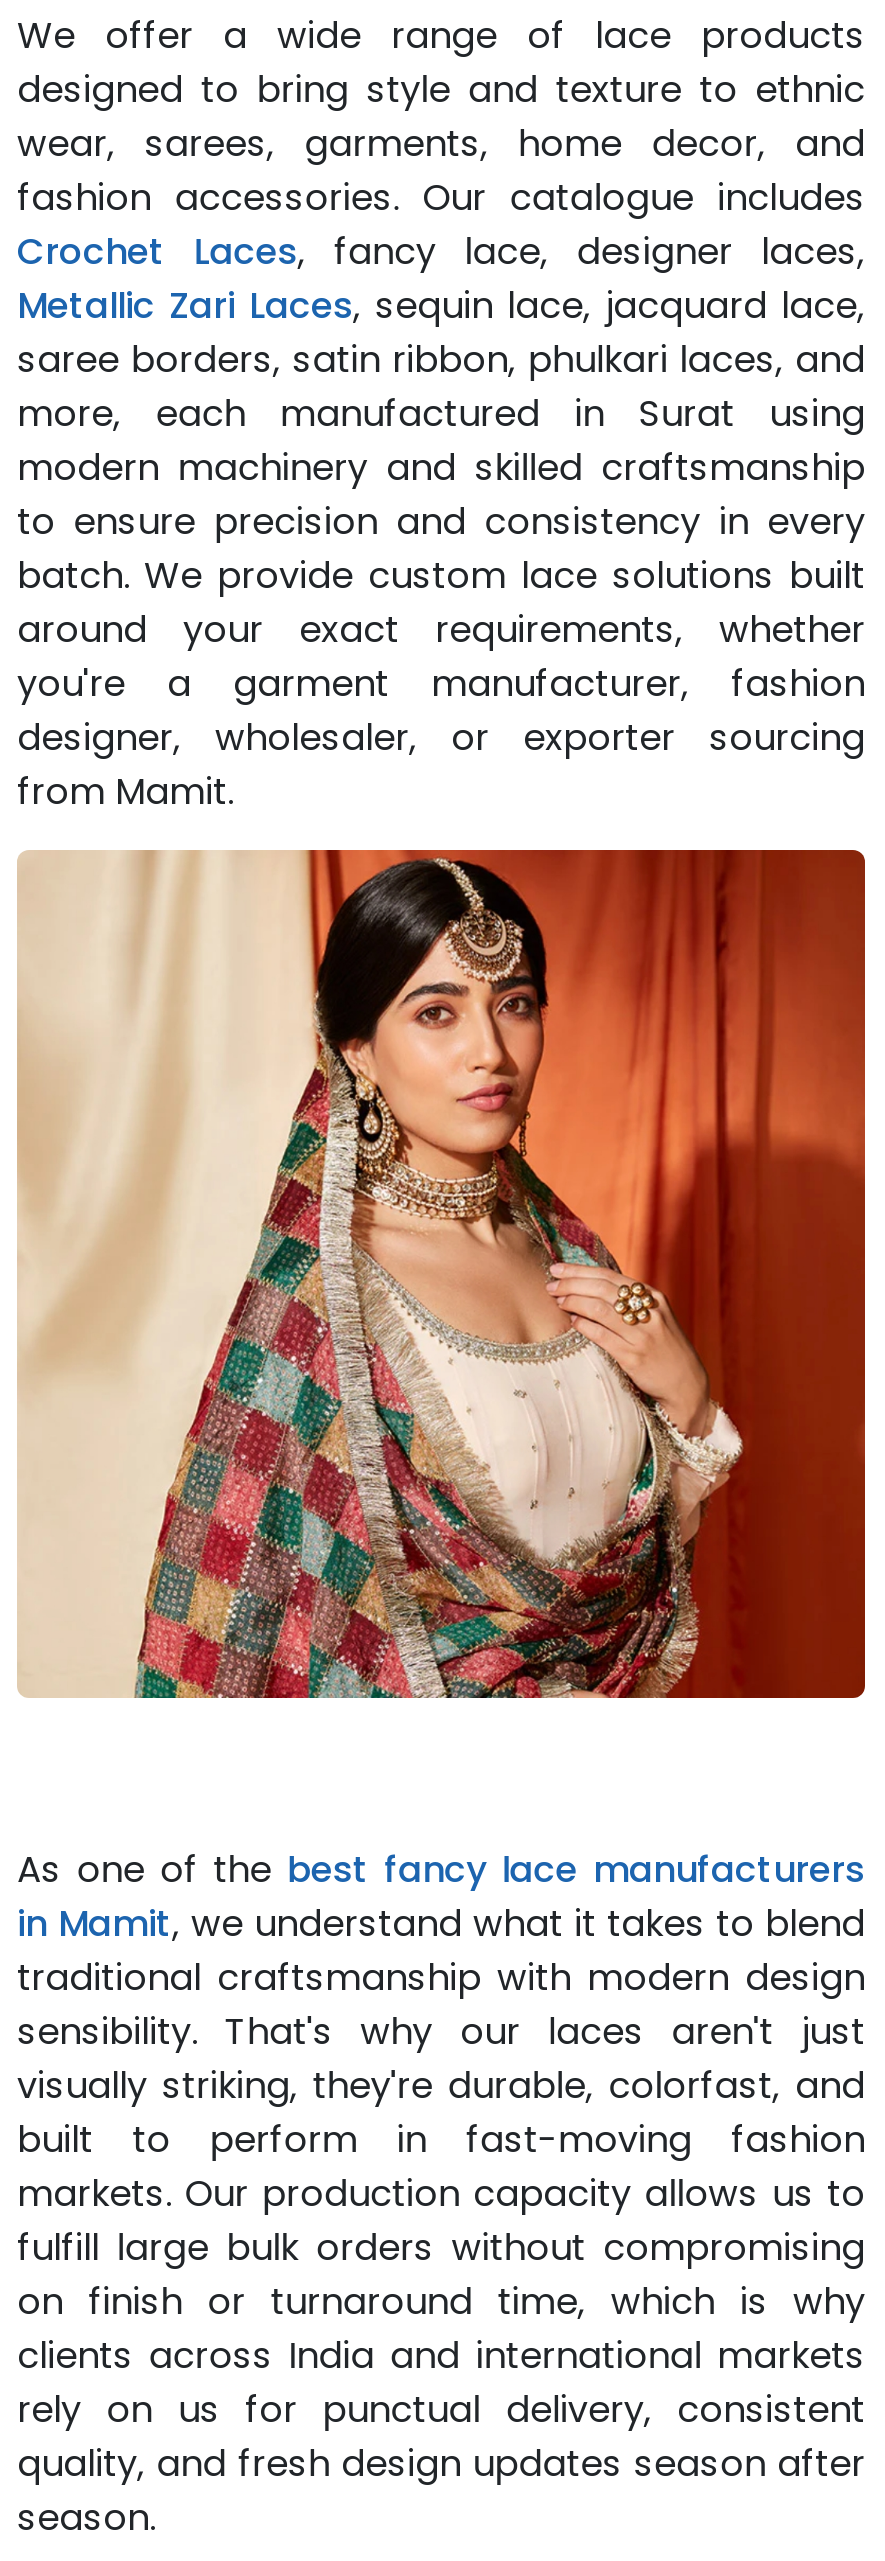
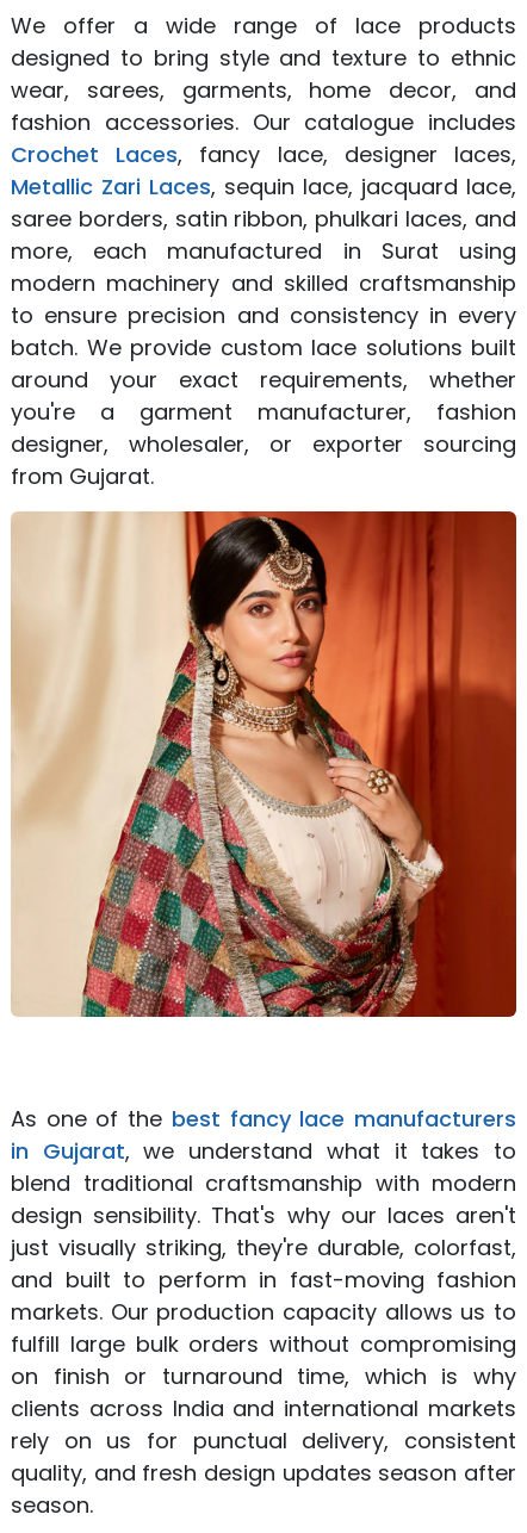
[17,766,233,816] from Mamit. -> [11,461,154,491] from Gujarat.
[17,1898,865,2164] in Mamit, we understand what it takes to blend | traditional craftsmanship with modern design | sensibility. That's why our laces aren't just | visually striking, they're durable, colorfast, and | built to perform in fast-moving fashion -> [11,1136,516,1294] in Gujarat, we understand what it takes to | blend traditional craftsmanship with modern | design sensibility. That's why our laces aren't | just visually striking, they're durable, colorfast, | and built to perform in fast-moving fashion

